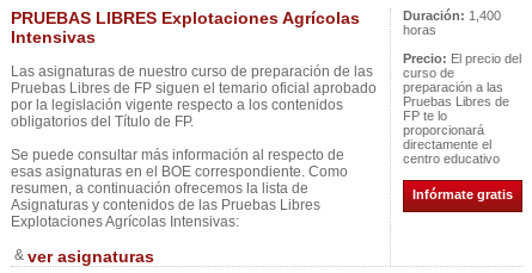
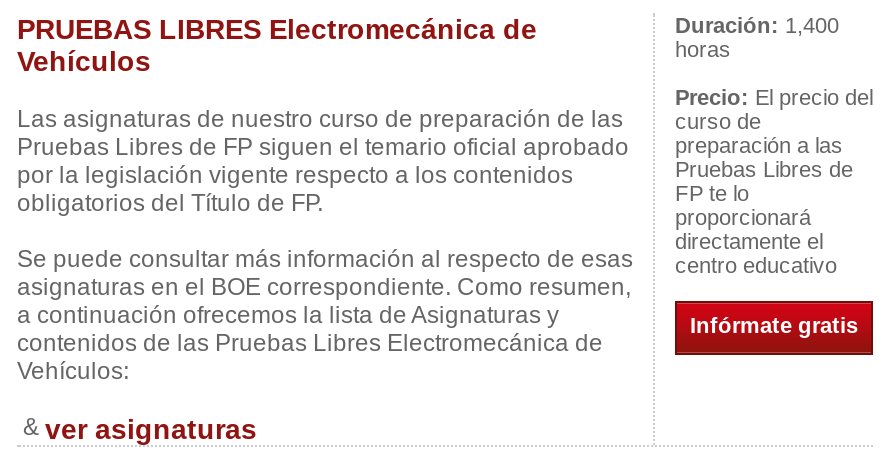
[11,8,360,46] PRUEBAS LIBRES Explotaciones Agrícolas | Intensivas -> [17,13,537,77] PRUEBAS LIBRES Electromecánica de | Vehículos
[11,147,348,230] Se puede consultar más información al respecto de | esas asignaturas en el BOE correspondiente. Como | resumen, a continuación ofrecemos la lista de | Asignaturas y contenidos de las Pruebas Libres | Explotaciones Agrícolas Intensivas: -> [17,245,633,385] Se puede consultar más información al respecto de esas | asignaturas en el BOE correspondiente. Como resumen, | a continuación ofrecemos la lista de Asignaturas y | contenidos de las Pruebas Libres Electromecánica de | Vehículos:

